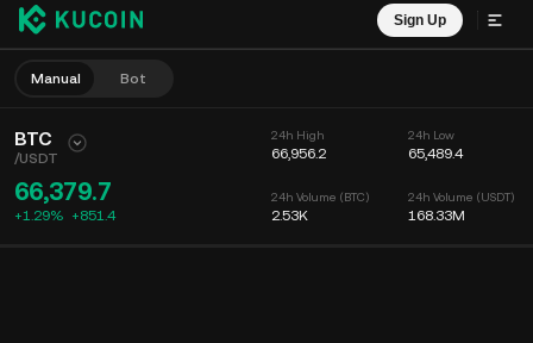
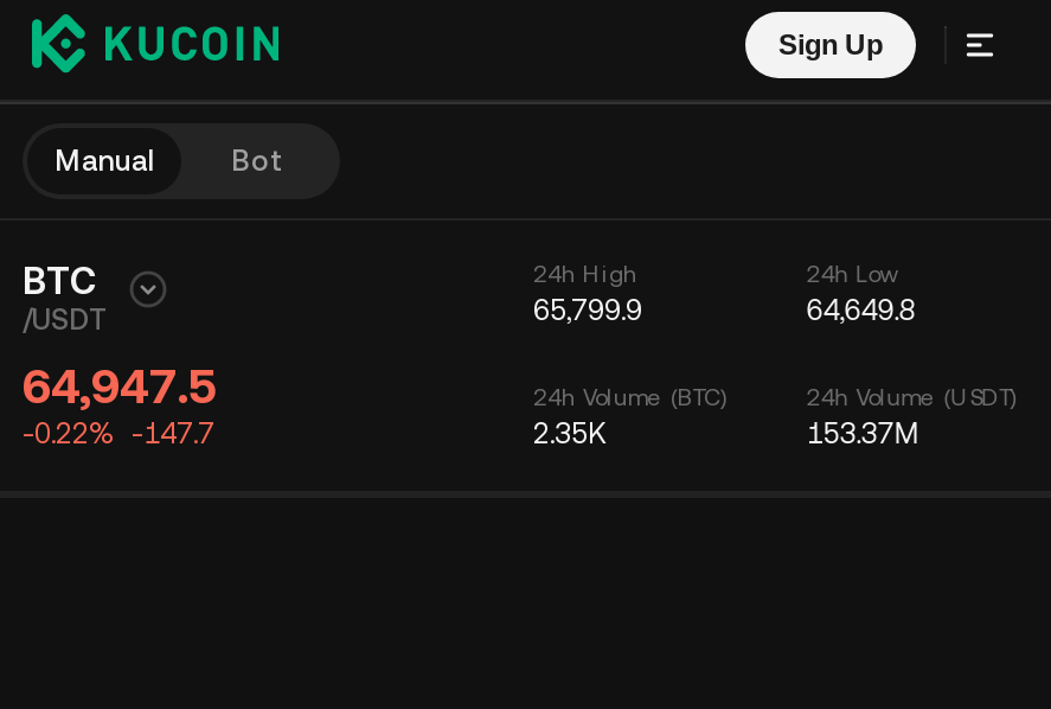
[271,145,325,162] 66,956.2 -> [533,294,642,327] 65,799.9
[408,145,462,162] 65,489.4 -> [806,294,915,327] 64,649.8
[14,177,115,224] 66,379.7 | +1.29% +851.4 -> [23,358,217,451] 64,947.5 | -0.22% -147.7
[271,207,308,224] 2.53K -> [533,417,607,451] 2.35K
[408,207,465,224] 168.33M -> [806,417,920,451] 153.37M

